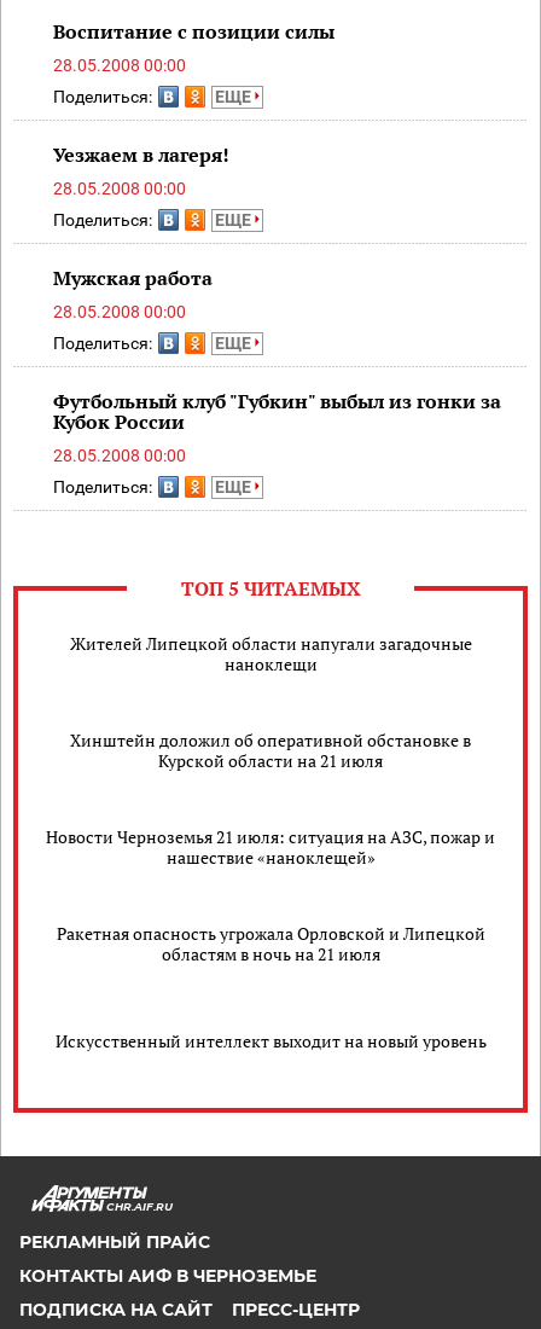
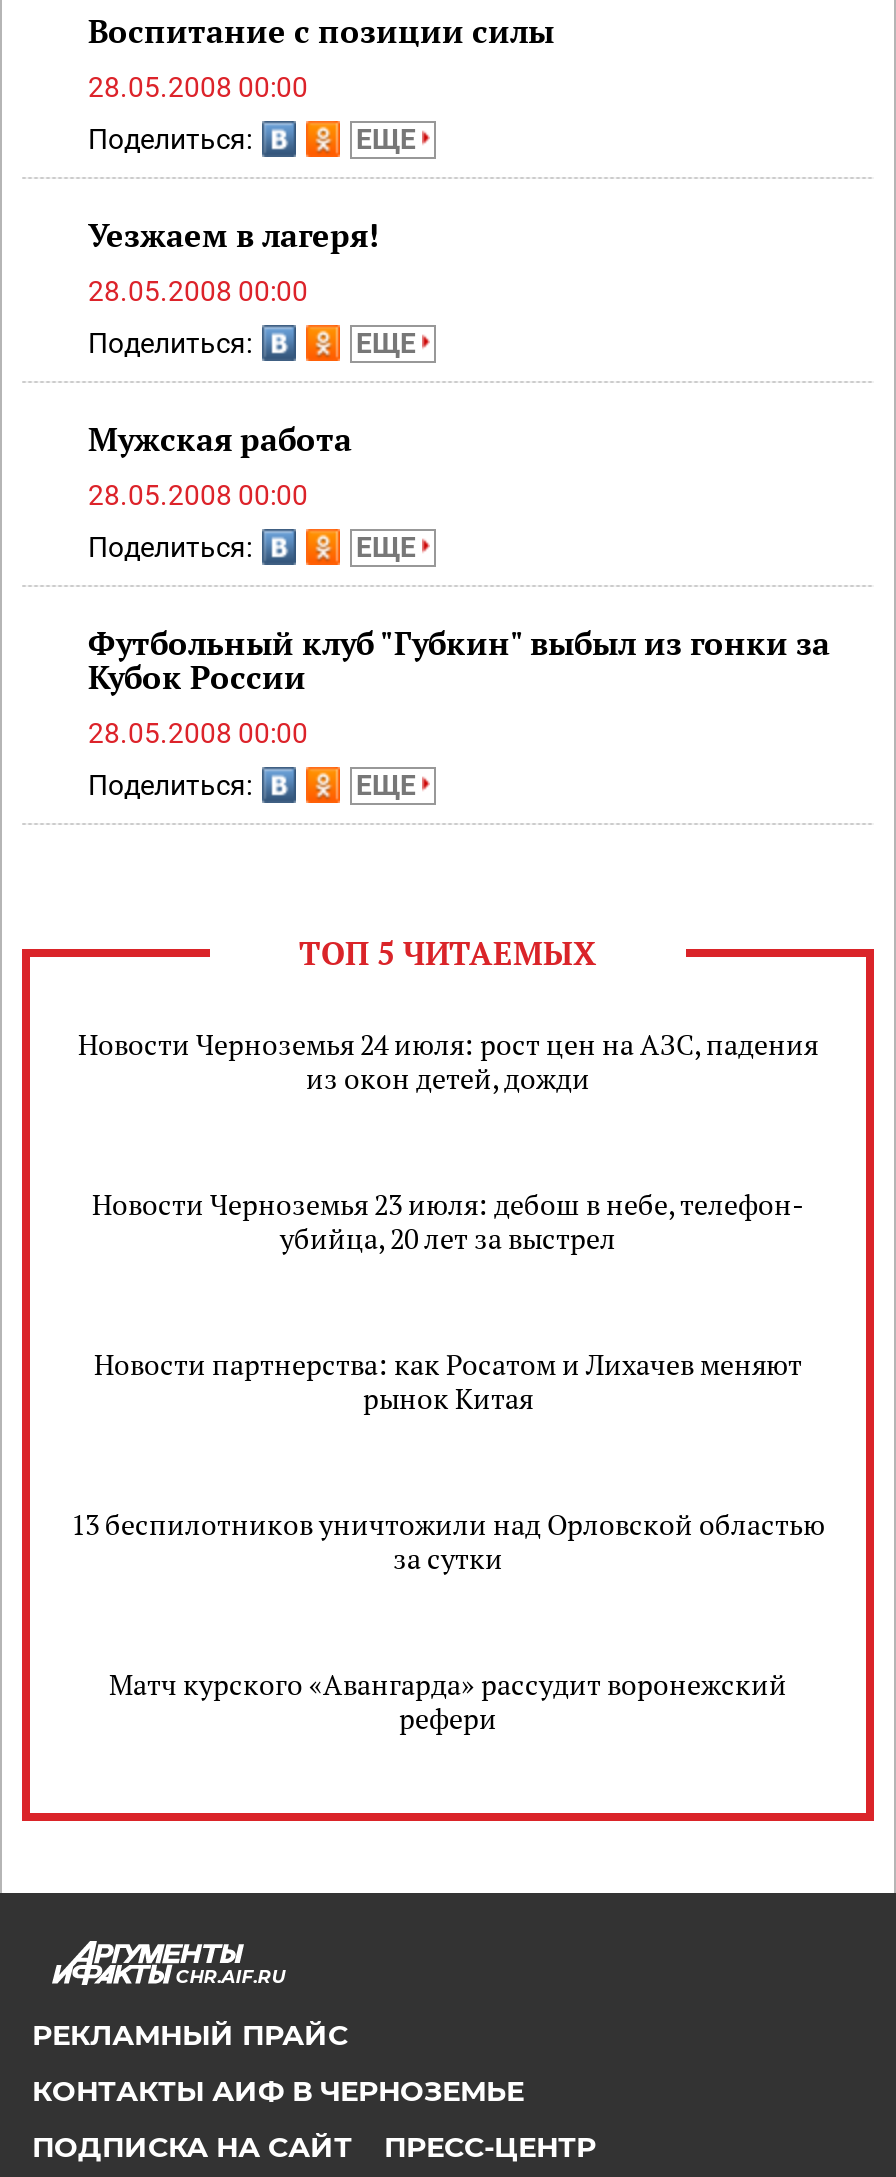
[69,632,472,675] Жителей Липецкой области напугали загадочные | наноклещи -> [78,1025,818,1097] Новости Черноземья 24 июля: рост цен на АЗС, падения | из окон детей, дожди
[70,729,471,772] Хинштейн доложил об оперативной обстановке в | Курской области на 21 июля -> [92,1185,804,1257] Новости Черноземья 23 июля: дебош в небе, телефон- | убийца, 20 лет за выстрел
[46,825,495,869] Новости Черноземья 21 июля: ситуация на АЗС, пожар и | нашествие «наноклещей» -> [94,1345,802,1417] Новости партнерства: как Росатом и Лихачев меняют | рынок Китая
[56,922,485,965] Ракетная опасность угрожала Орловской и Липецкой | областям в ночь на 21 июля -> [71,1505,825,1577] 13 беспилотников уничтожили над Орловской областью | за сутки
[55,1029,486,1052] Искусственный интеллект выходит на новый уровень -> [109,1665,787,1737] Матч курского «Авангарда» рассудит воронежский | рефери

